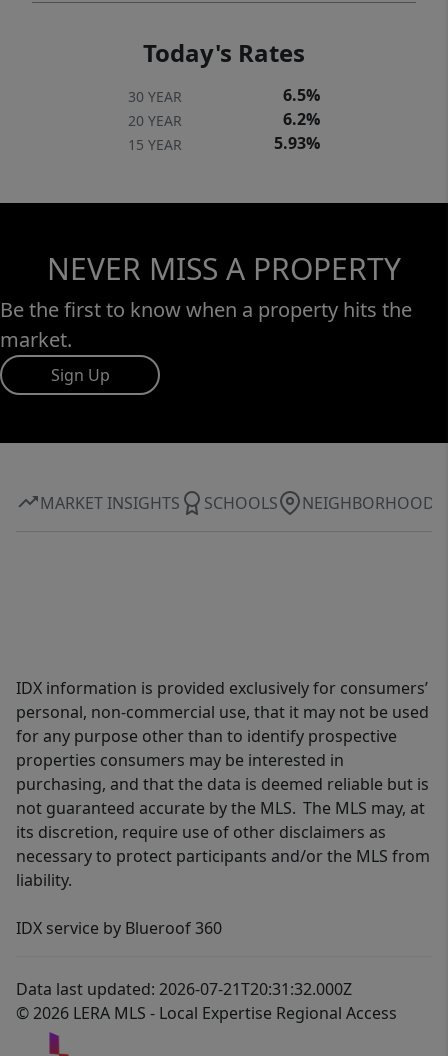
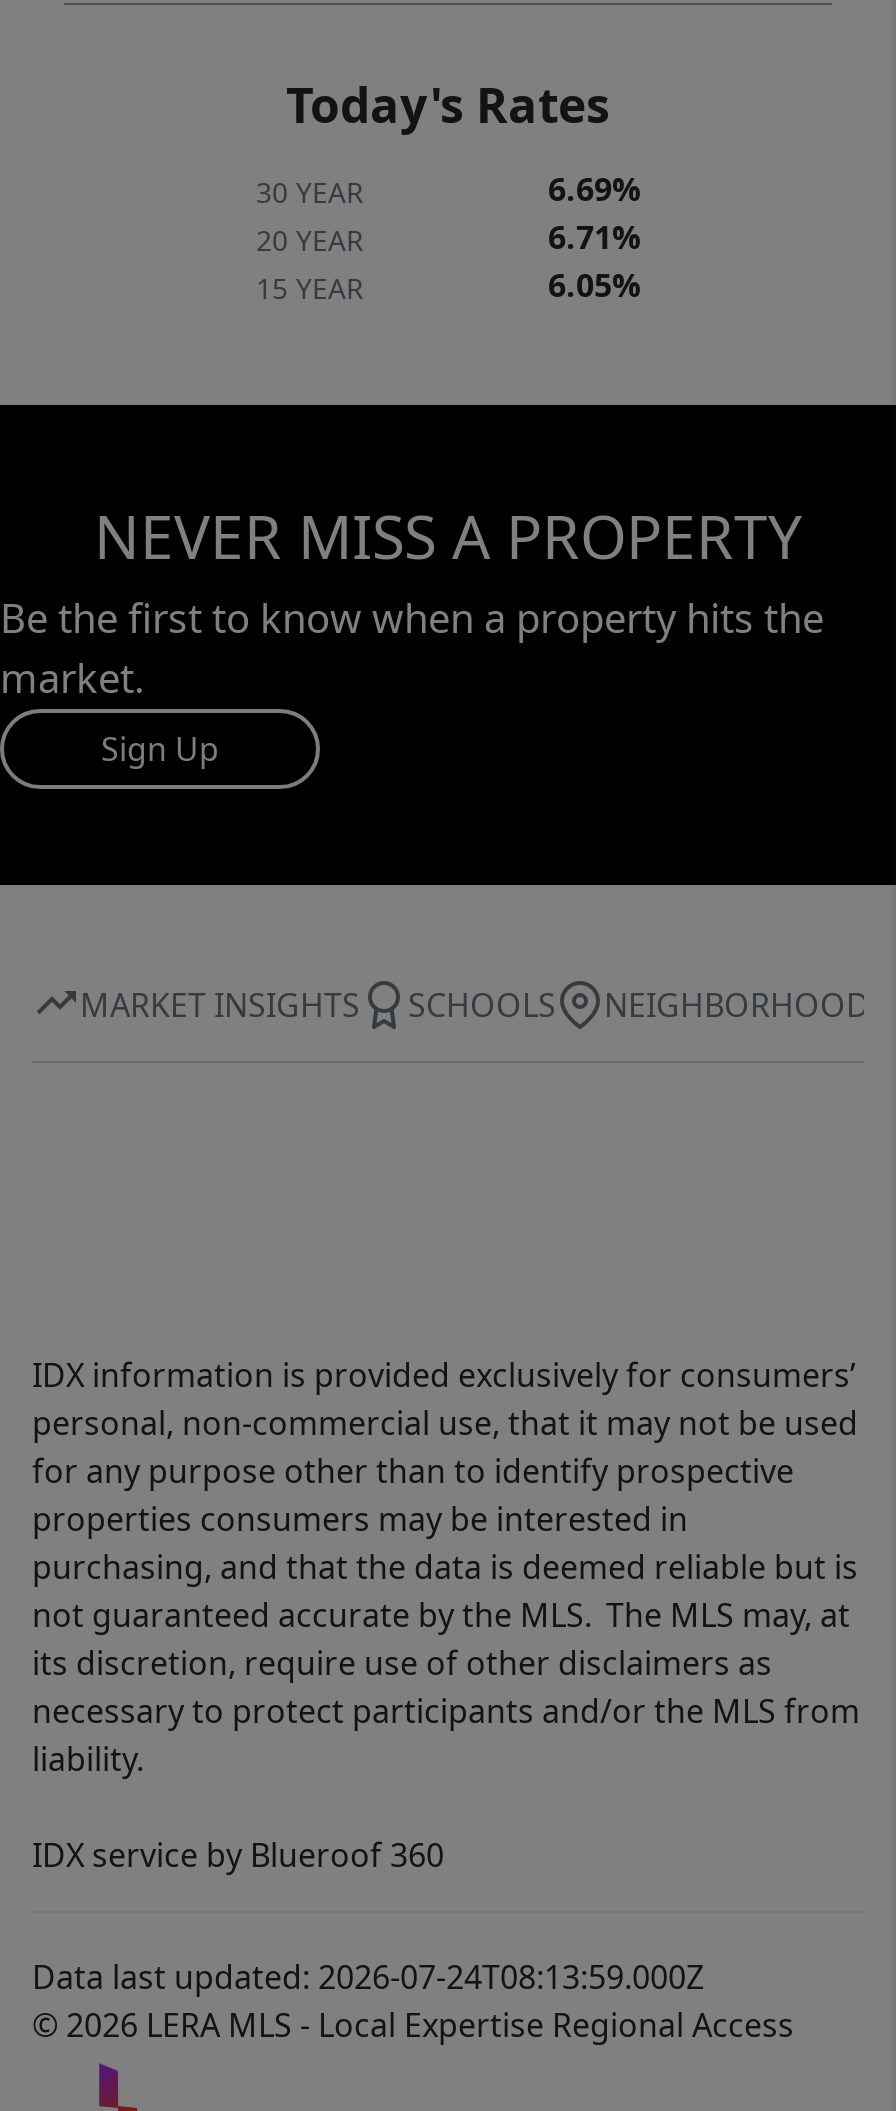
[283,84,320,106] 6.5% -> [548,167,640,211] 6.69%
[283,108,320,130] 6.2% -> [548,215,640,259] 6.71%
[274,132,320,154] 5.93% -> [548,263,640,307] 6.05%
[16,978,352,1000] Data last updated: 2026-07-21T20:31:32.000Z -> [32,1955,704,1999] Data last updated: 2026-07-24T08:13:59.000Z

